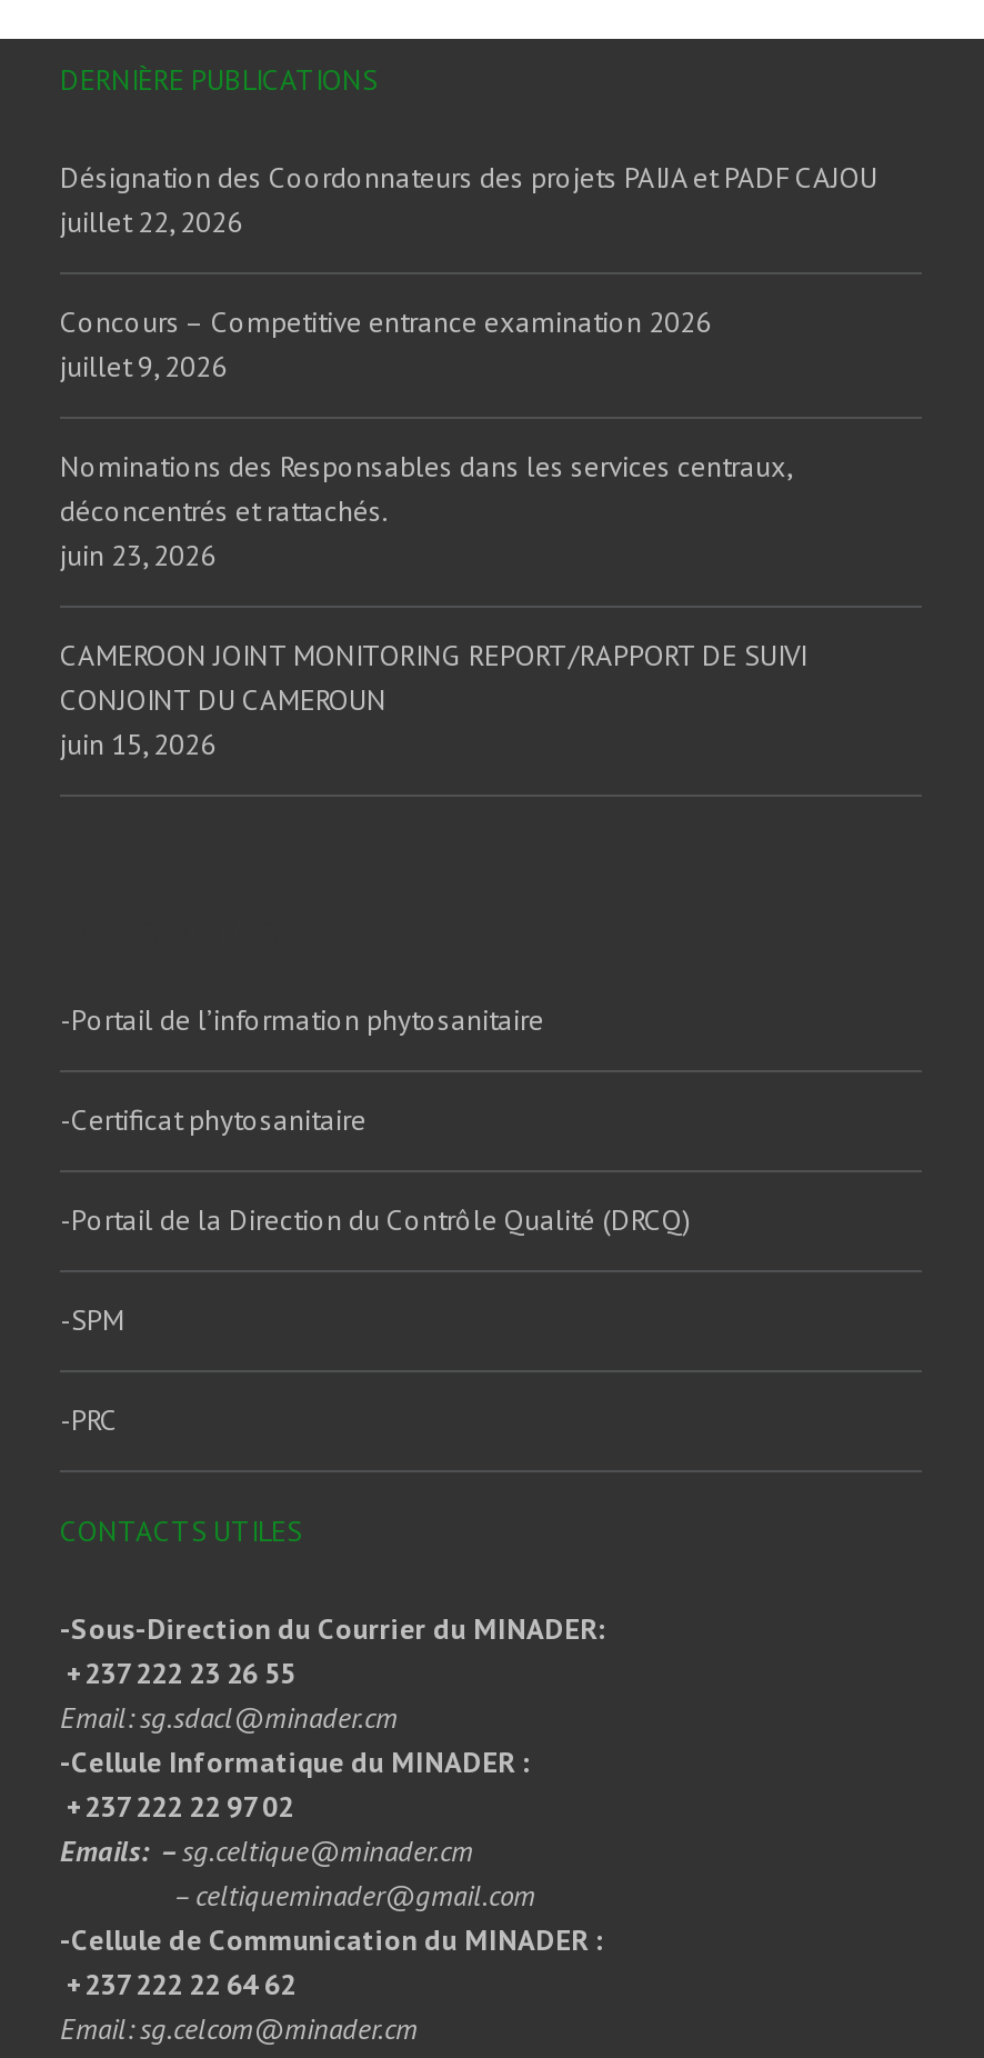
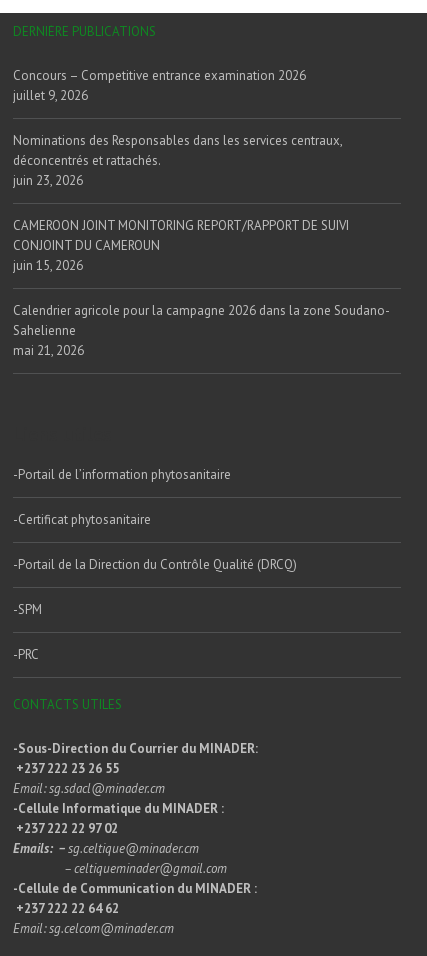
[60,158,877,240] Désignation des Coordonnateurs des projets PAIJA et PADF CAJOU | juillet 22, 2026 -> none
moved [60,302,806,762] -> [13,66,349,273]: Concours – Competitive entrance examination 2026 | juillet 9, 2026 | Nominations des Responsables dans les services centraux, | déconcentrés et rattachés. | juin 23, 2026 | CAMEROON JOINT MONITORING REPORT/RAPPORT DE SUIVI | CONJOINT DU CAMEROUN | juin 15, 2026
none -> [13,301,390,358] Calendrier agricole pour la campagne 2026 dans la zone Soudano- | Sahelienne | mai 21, 2026

